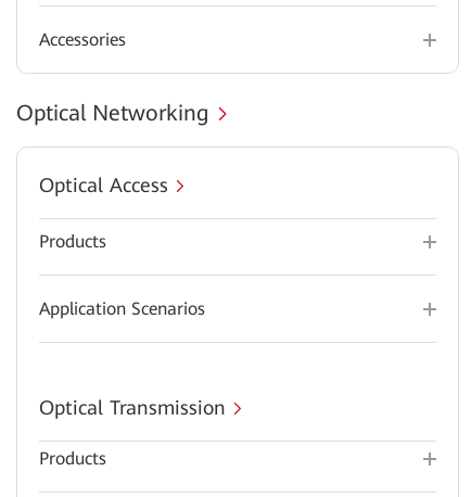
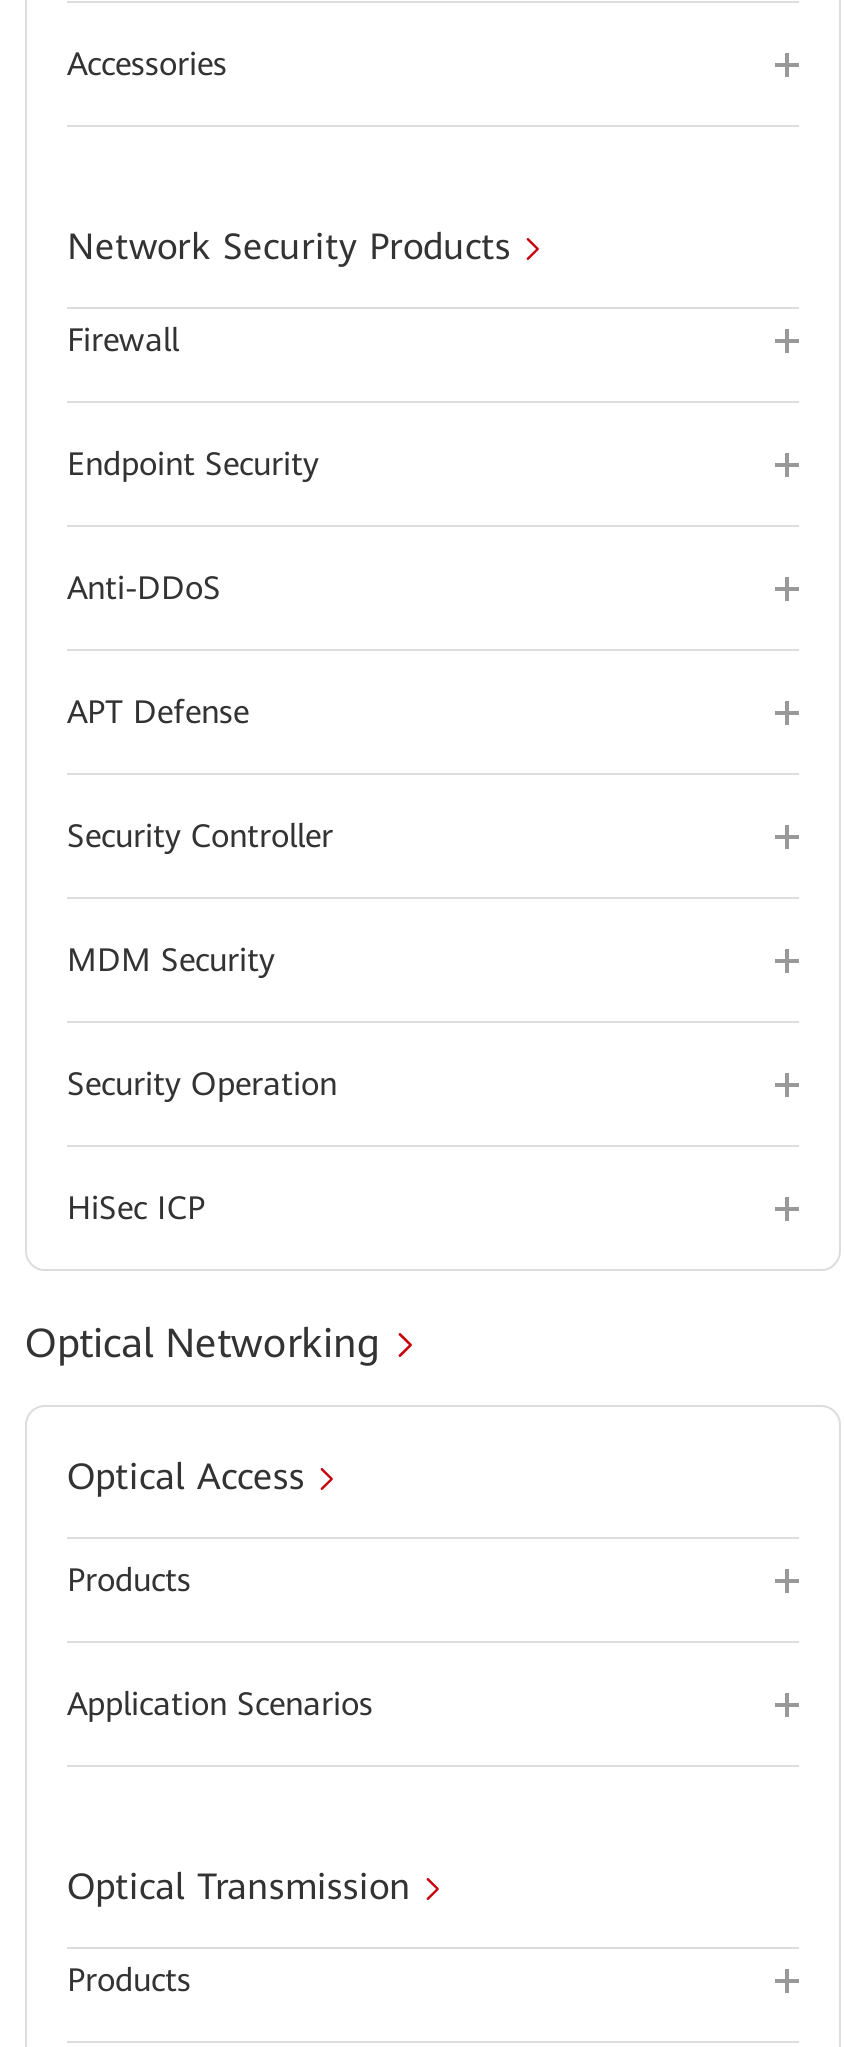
none -> [67,225,511,1227] Network Security Products | Firewall | Endpoint Security | Anti-DDoS | APT Defense | Security Controller | MDM Security | Security Operation | HiSec ICP

